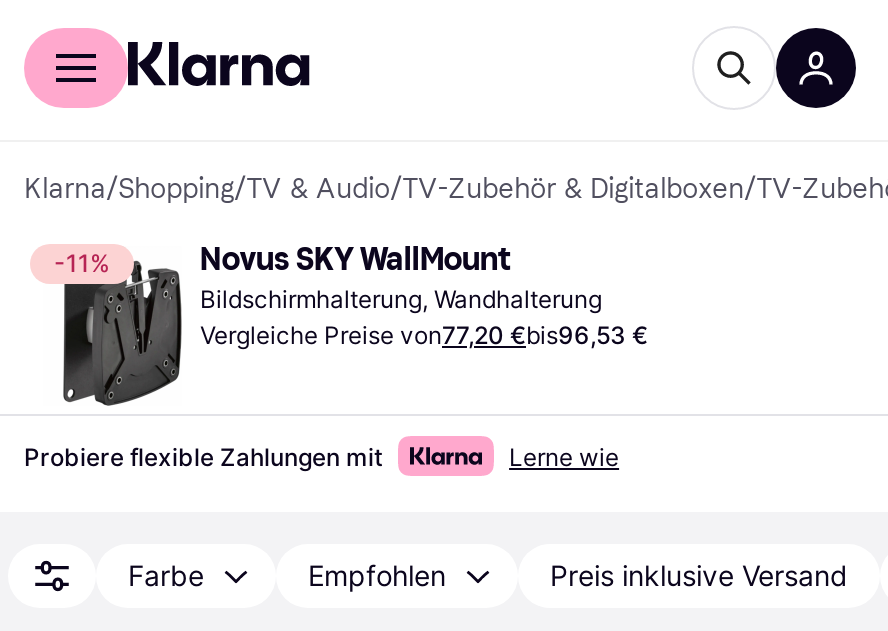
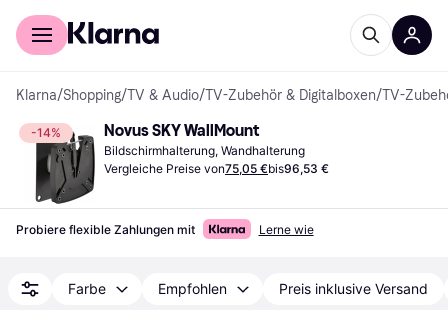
[54,248,110,278] -11% -> [31,125,61,140] -14%
[200,320,648,350] Vergleiche Preise von77,20 €bis96,53 € -> [104,161,329,176] Vergleiche Preise von75,05 €bis96,53 €

